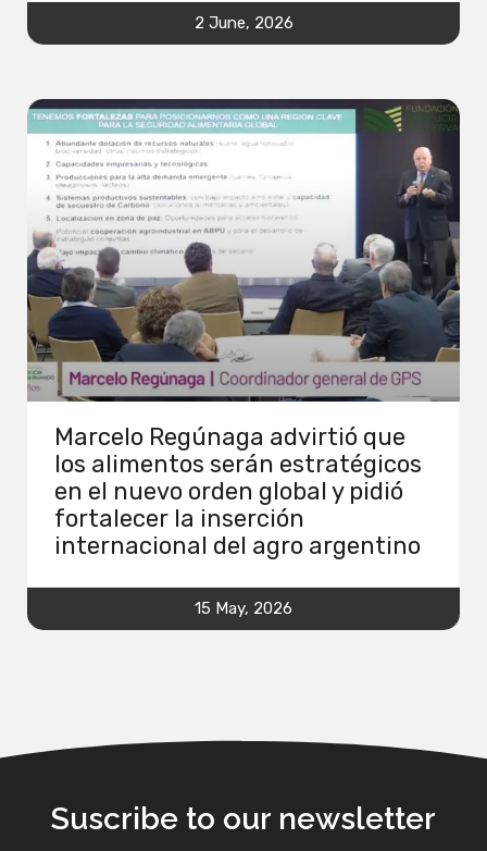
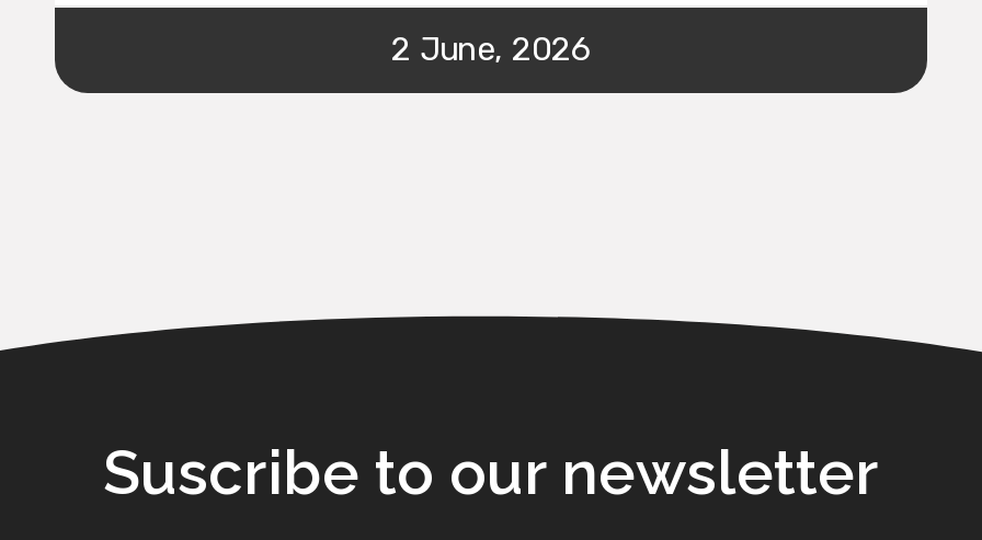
[26,98,461,619] [image] | Marcelo Regúnaga advirtió que | los alimentos serán estratégicos | en el nuevo orden global y pidió | fortalecer la inserción | internacional del agro argentino | 15 May, 2026 -> none

